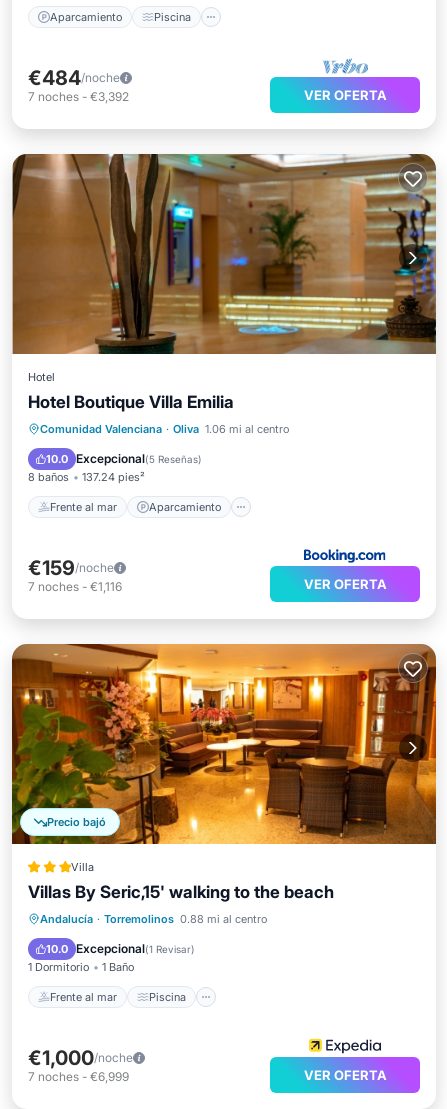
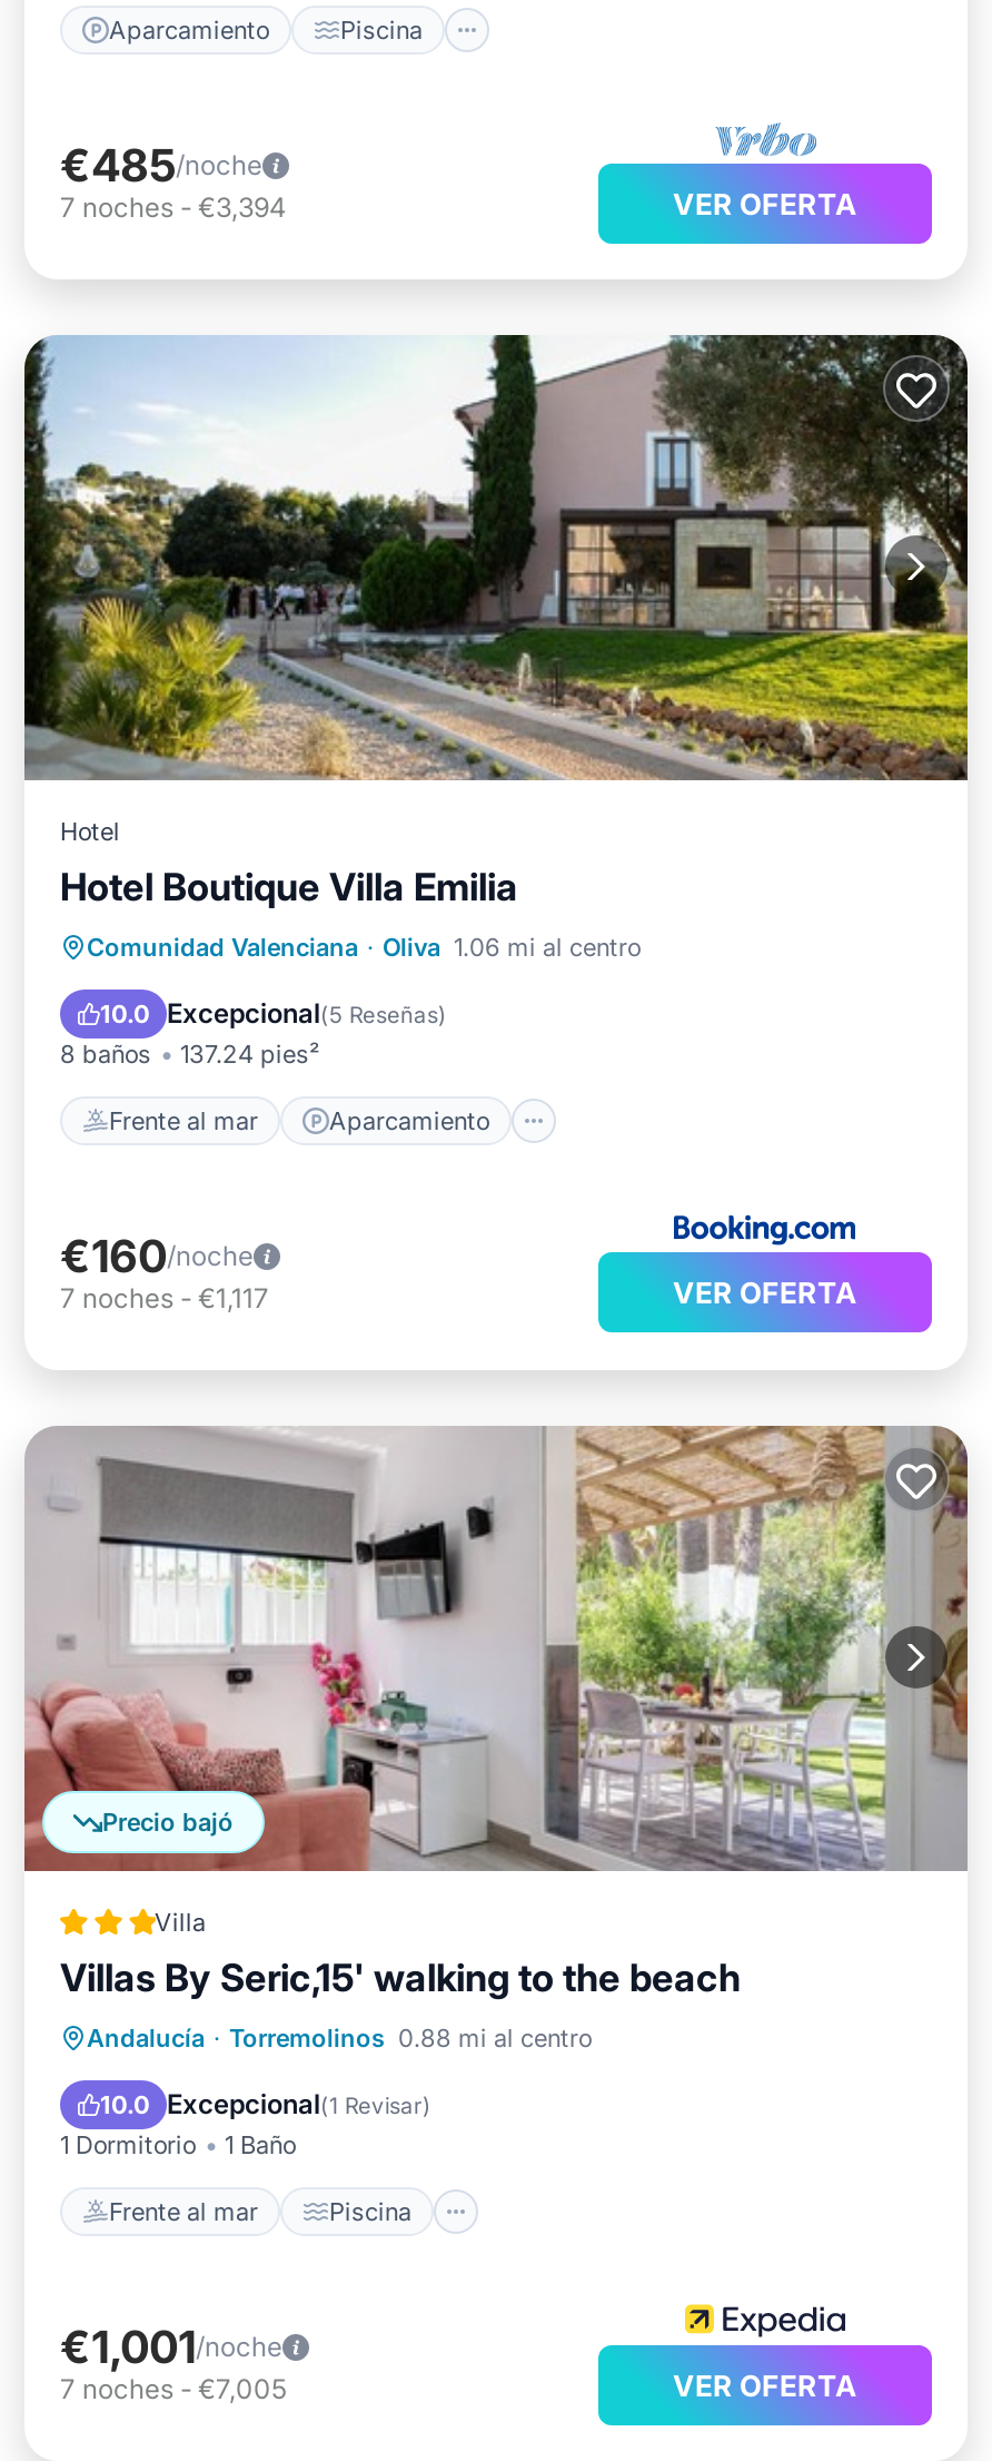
[28,66,120,90] €484/noche -> [60,139,262,193] €485/noche
[28,89,129,104] 7 noches - €3,392 -> [60,190,287,224] 7 noches - €3,394
[12,153,437,355] [image] -> [22,333,970,780] [image]
[28,556,114,580] €159/noche -> [60,1230,254,1283] €160/noche
[28,579,122,594] 7 noches - €1,116 -> [60,1281,269,1315] 7 noches - €1,117
[11,643,437,845] [image] -> [22,1426,970,1873] [image]
[28,1046,133,1070] €1,000/noche -> [60,2321,282,2374] €1,001/noche
[28,1069,129,1084] 7 noches - €6,999 -> [60,2372,287,2405] 7 noches - €7,005

